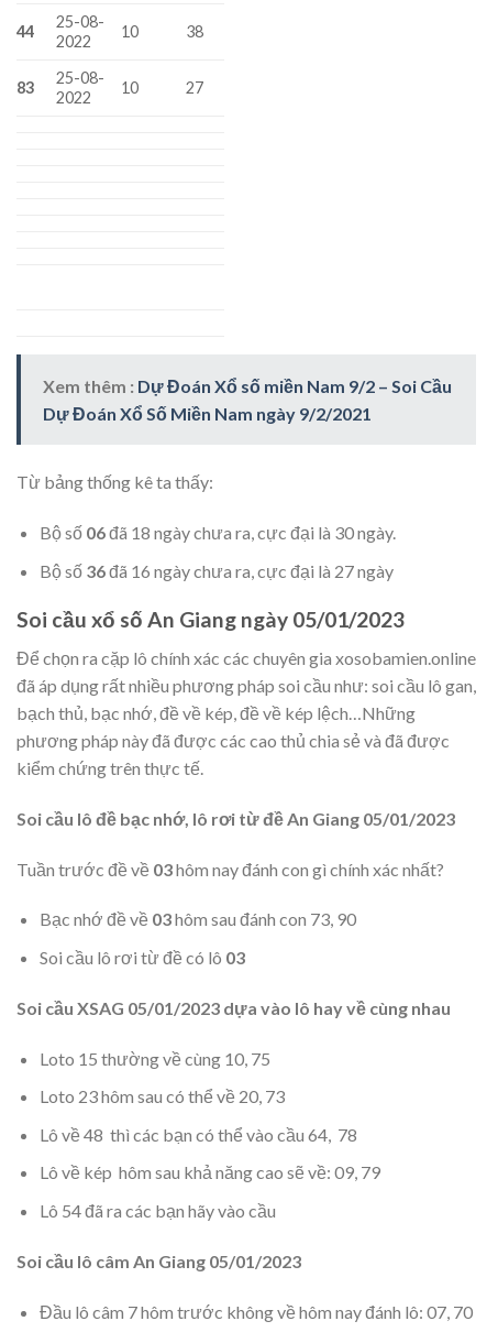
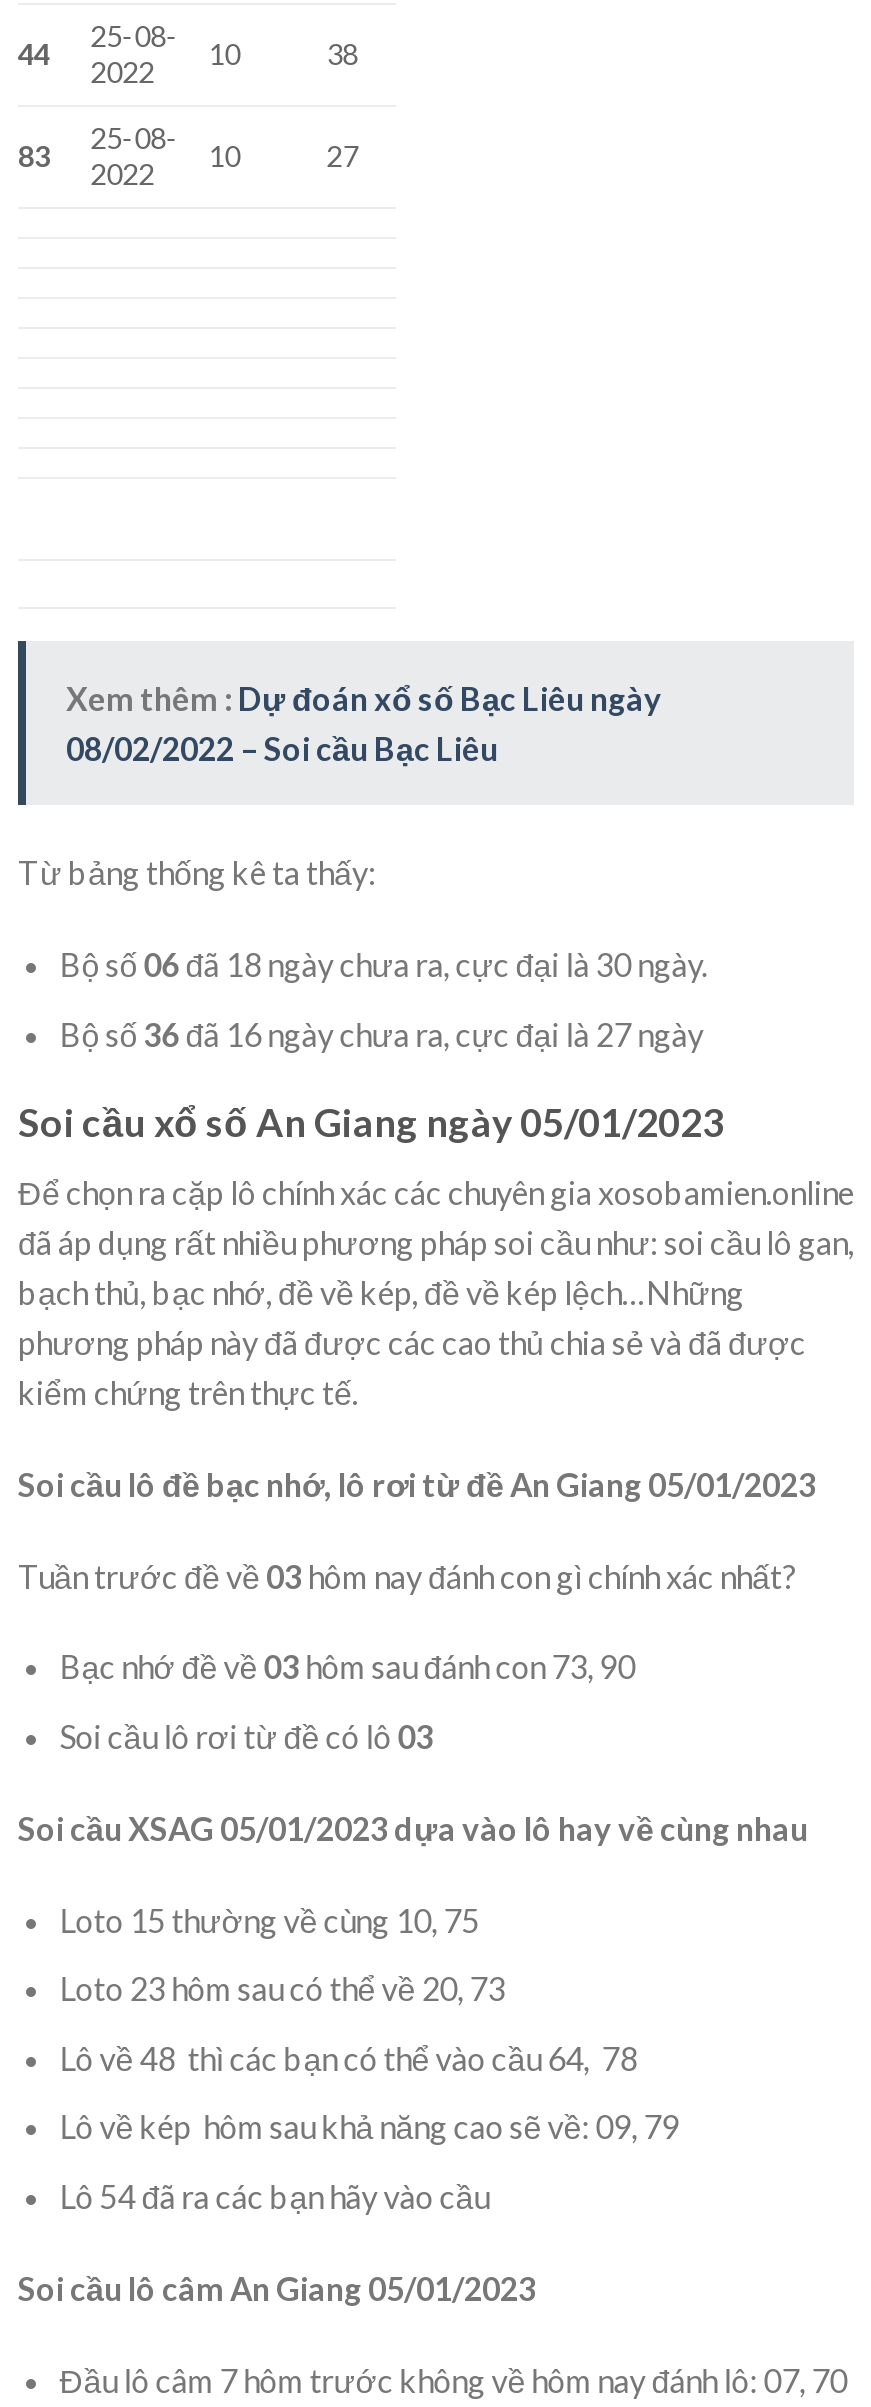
[43,376,452,424] Xem thêm : Dự Đoán Xổ số miền Nam 9/2 – Soi Cầu | Dự Đoán Xổ Số Miền Nam ngày 9/2/2021 -> [66,680,662,768] Xem thêm : Dự đoán xổ số Bạc Liêu ngày | 08/02/2022 – Soi cầu Bạc Liêu

